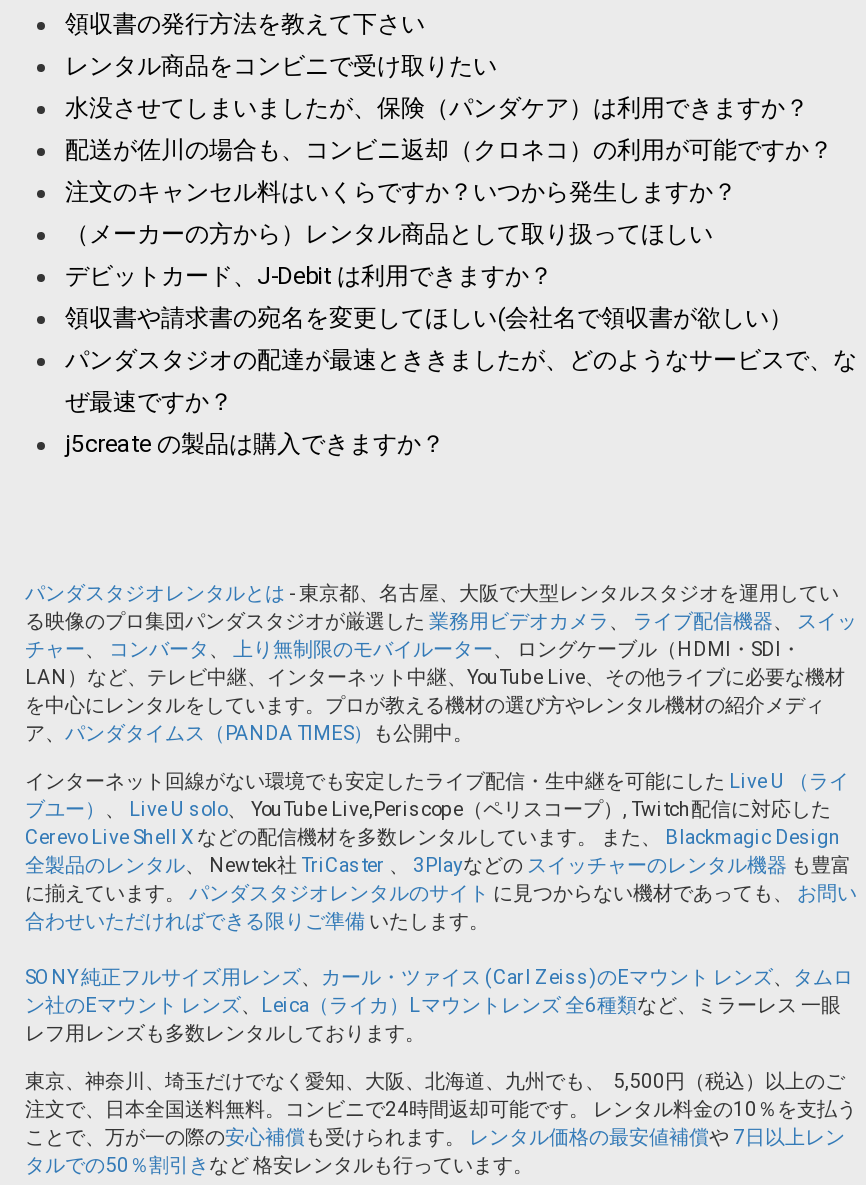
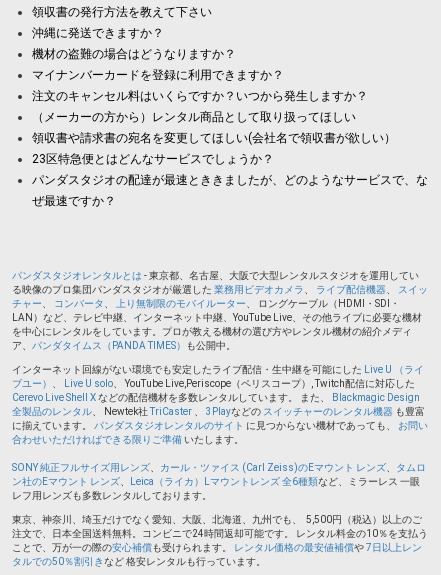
[65,51,497,79] レンタル商品をコンビニで受け取りたい -> [32,25,164,39] 沖縄に発送できますか？
[65,93,809,121] 水没させてしまいましたが、保険（パンダケア）は利用できますか？ -> [32,46,236,60] 機材の盗難の場合はどうなりますか？
[65,135,833,163] 配送が佐川の場合も、コンビニ返却（クロネコ）の利用が可能ですか？ -> [32,67,284,81] マイナンバーカードを登録に利用できますか？
[65,261,553,289] デビットカード、J-Debit は利用できますか？ -> none
none -> [32,151,274,165] 23区特急便とはどんなサービスでしょうか？
[65,429,445,457] j5create の製品は購入できますか？ -> none

